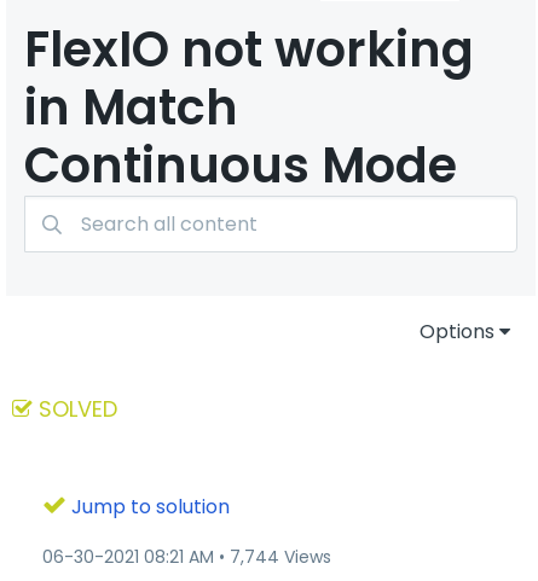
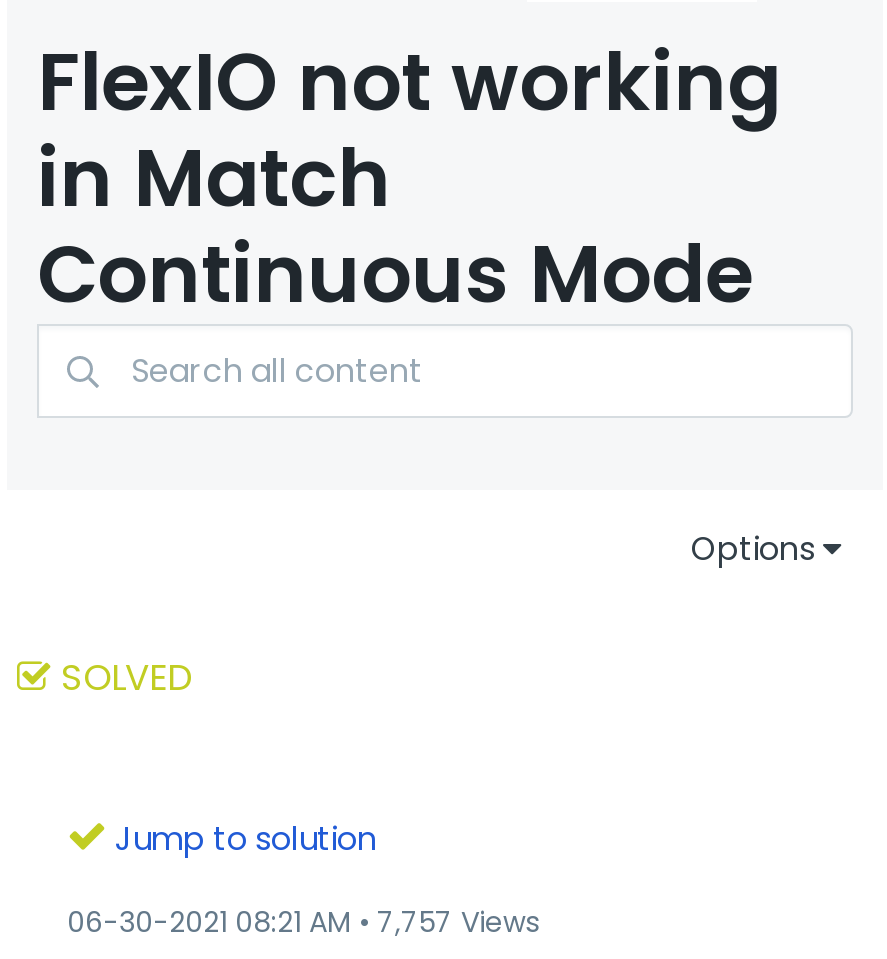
[42,545,331,569] 06-30-2021 08:21 AM 7,744 Views -> [67,902,539,942] 06-30-2021 08:21 AM 7,757 Views

